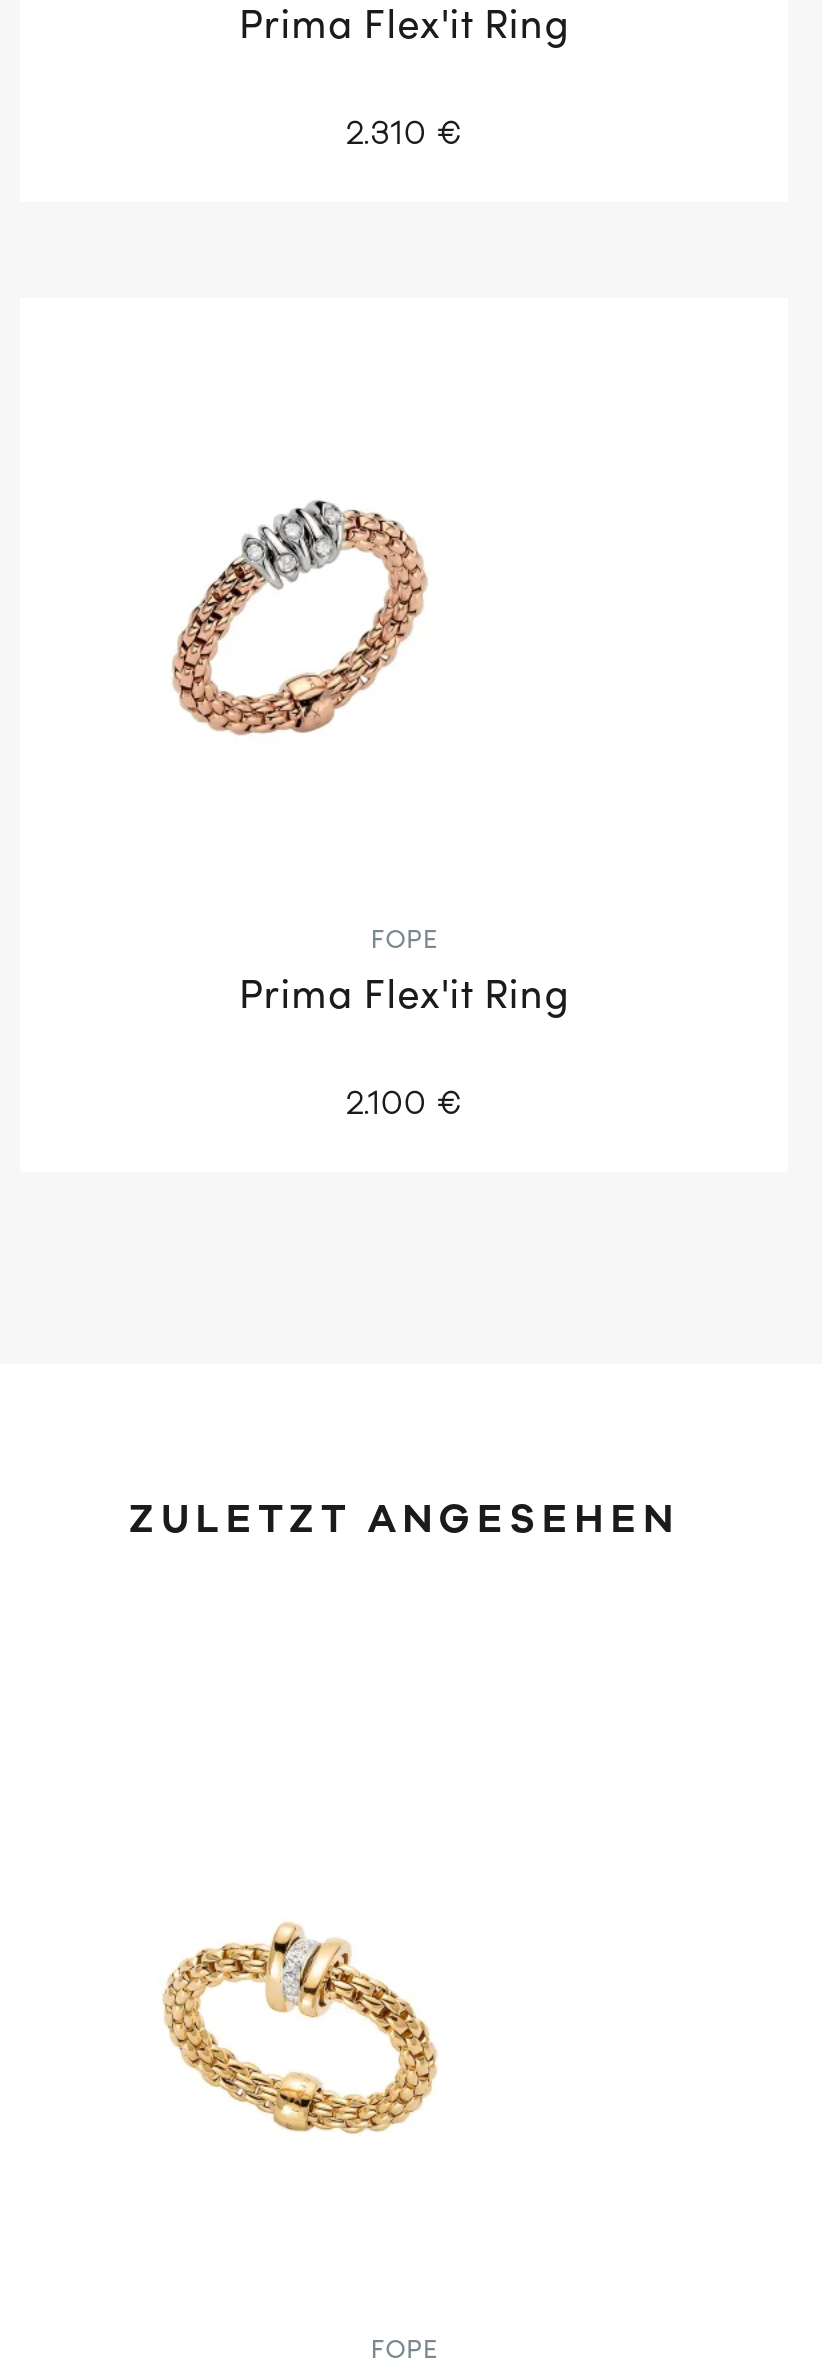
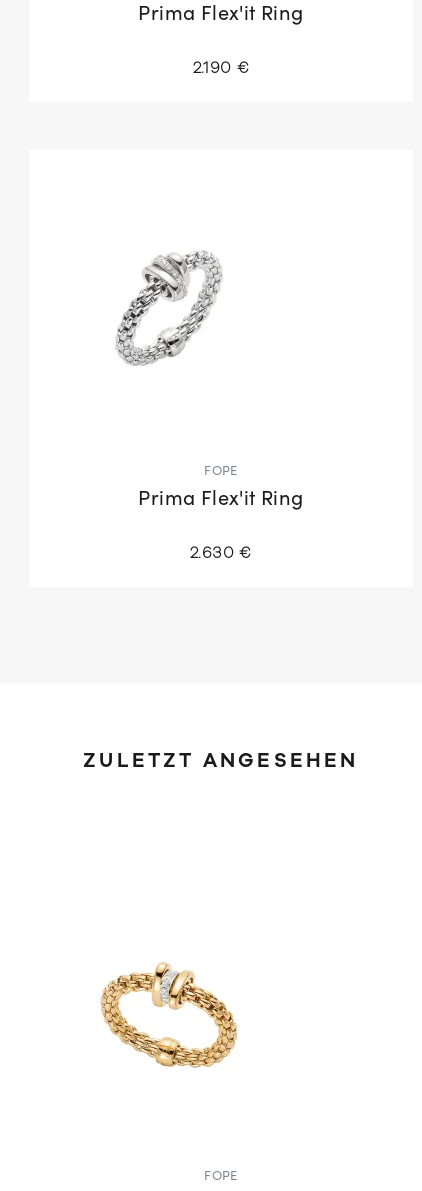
[346,113,462,157] 2.310 € -> [193,57,249,79] 2.190 €
[170,498,430,738] [image] -> [105,250,233,369] [image]
[346,1083,462,1127] 2.100 € -> [190,542,252,564] 2.630 €

